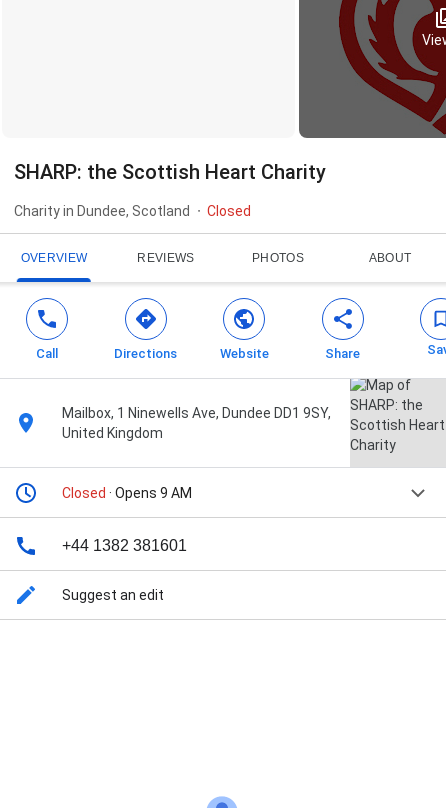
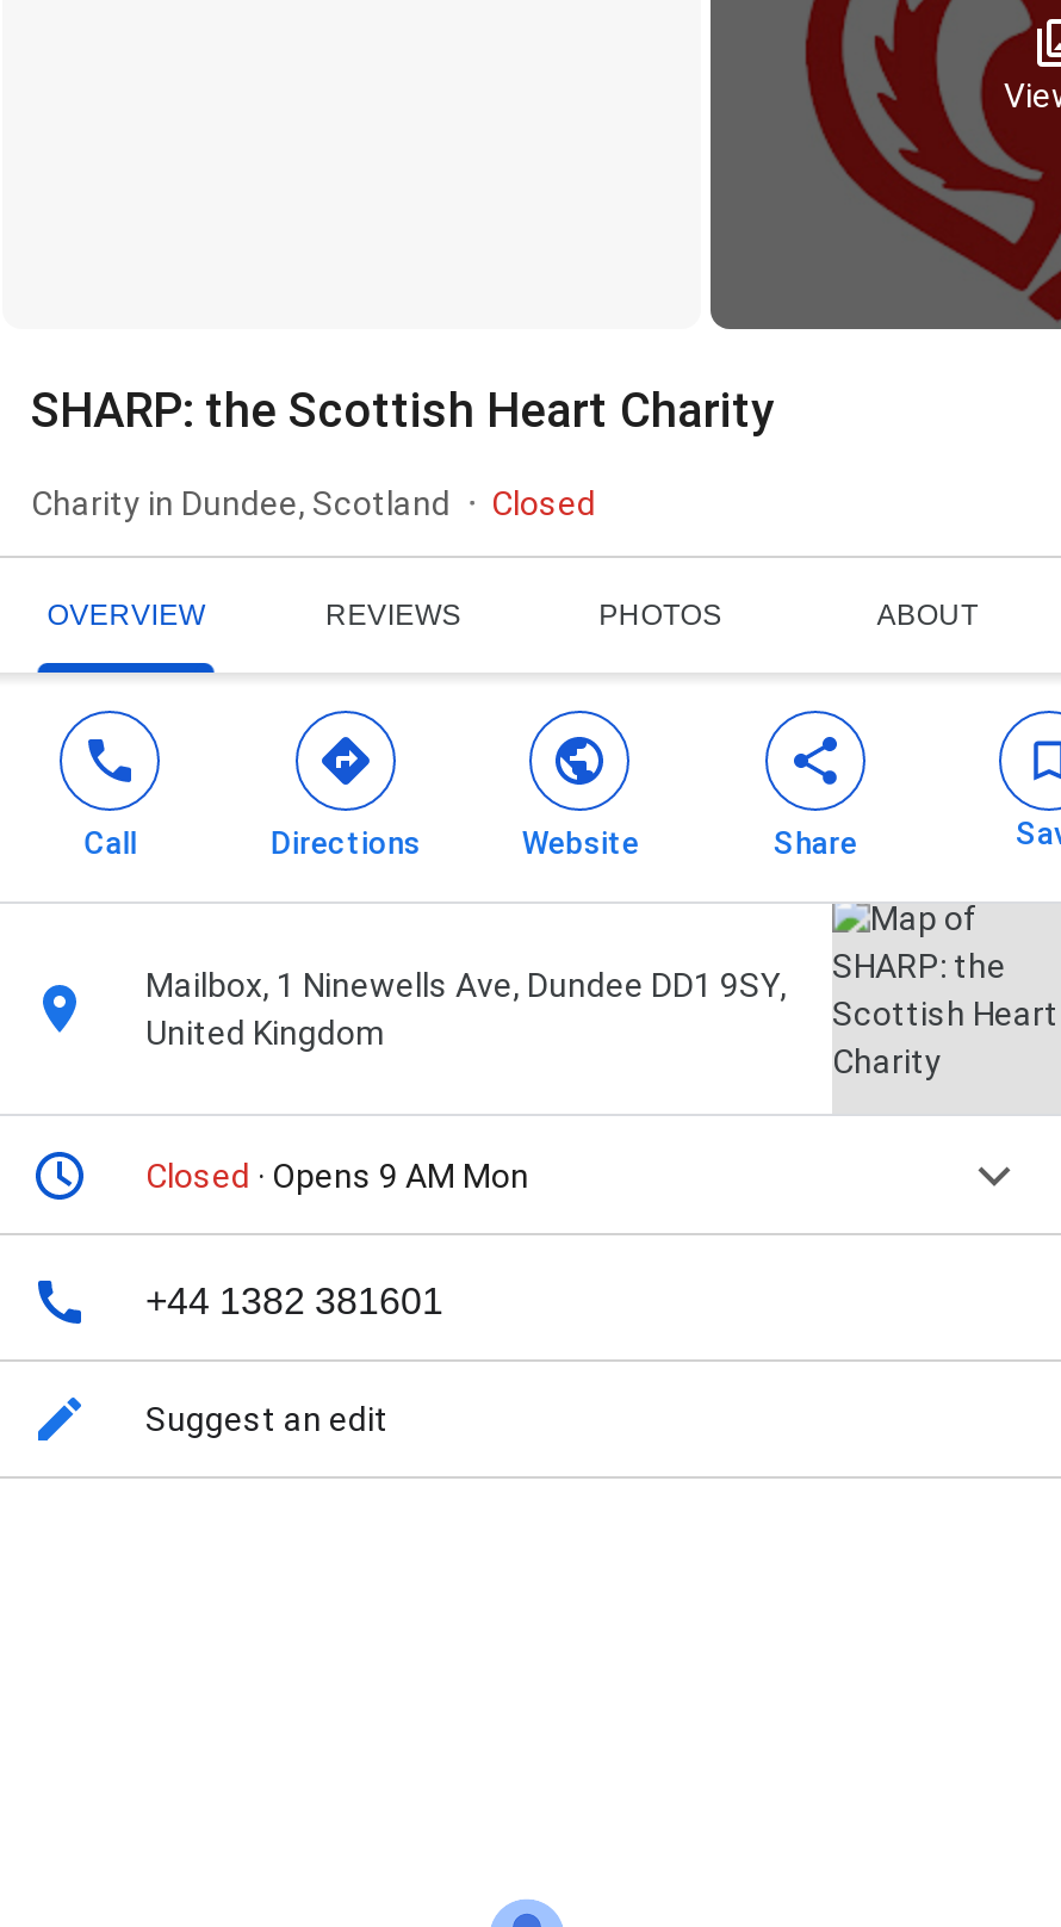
[62,485,192,501] Closed · Opens 9 AM -> [145,1157,529,1195] Closed · Opens 9 AM Mon

